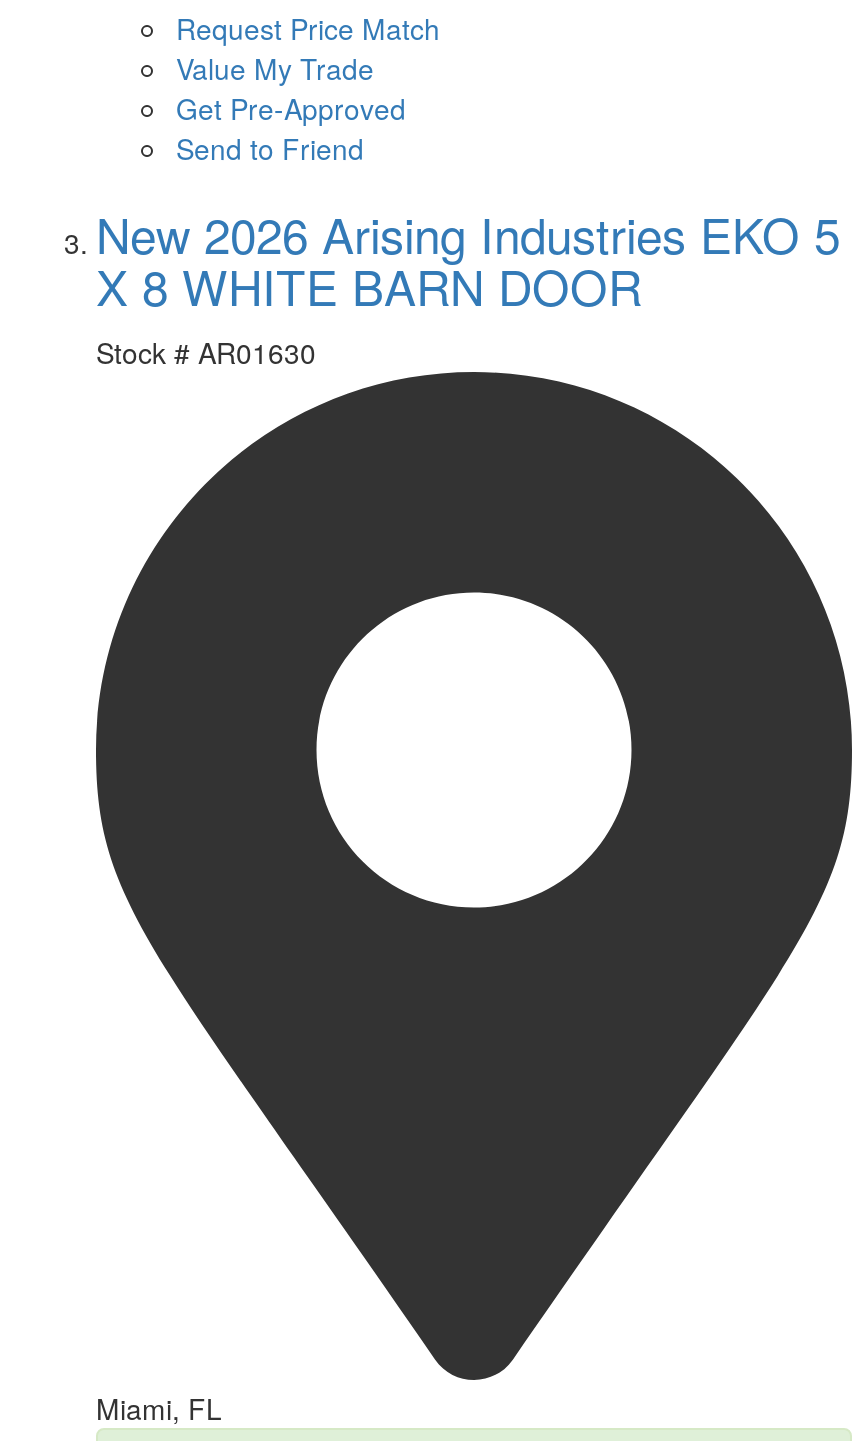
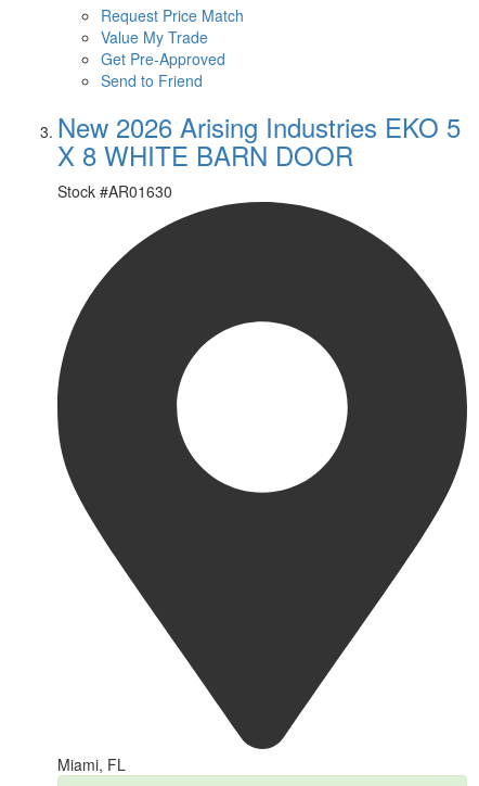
[96,331,316,371] Stock # AR01630 -> [57,180,172,201] Stock #AR01630

